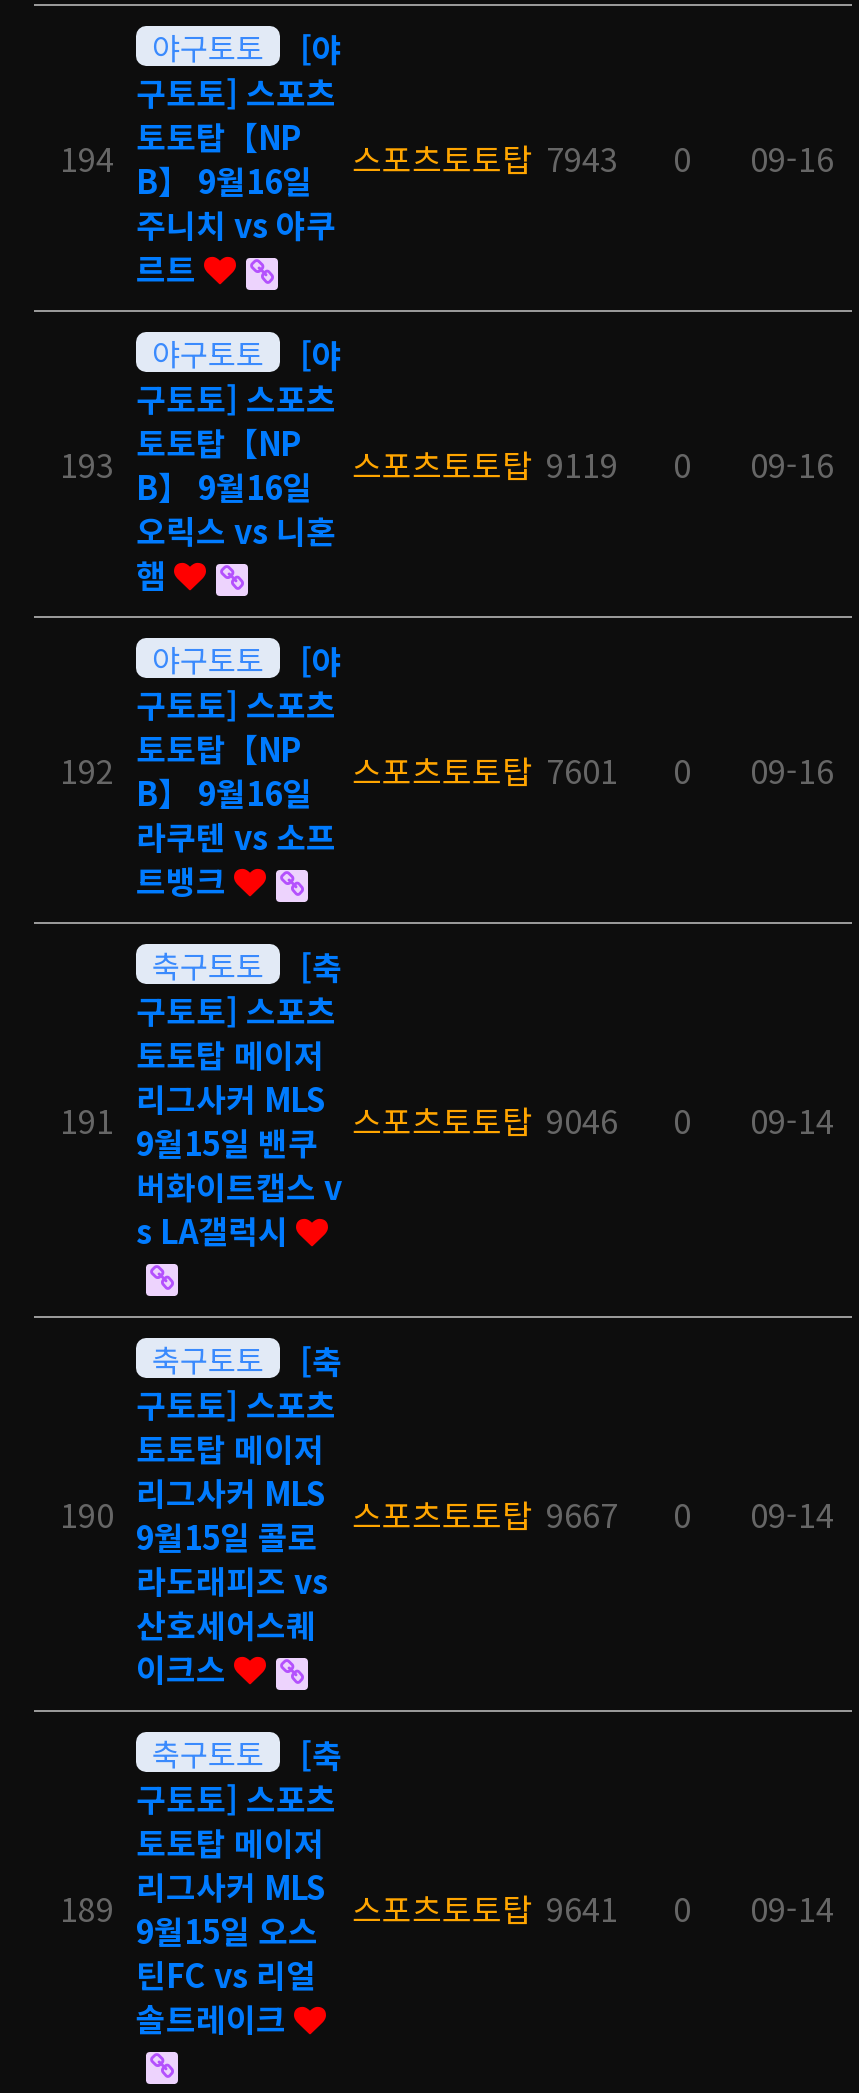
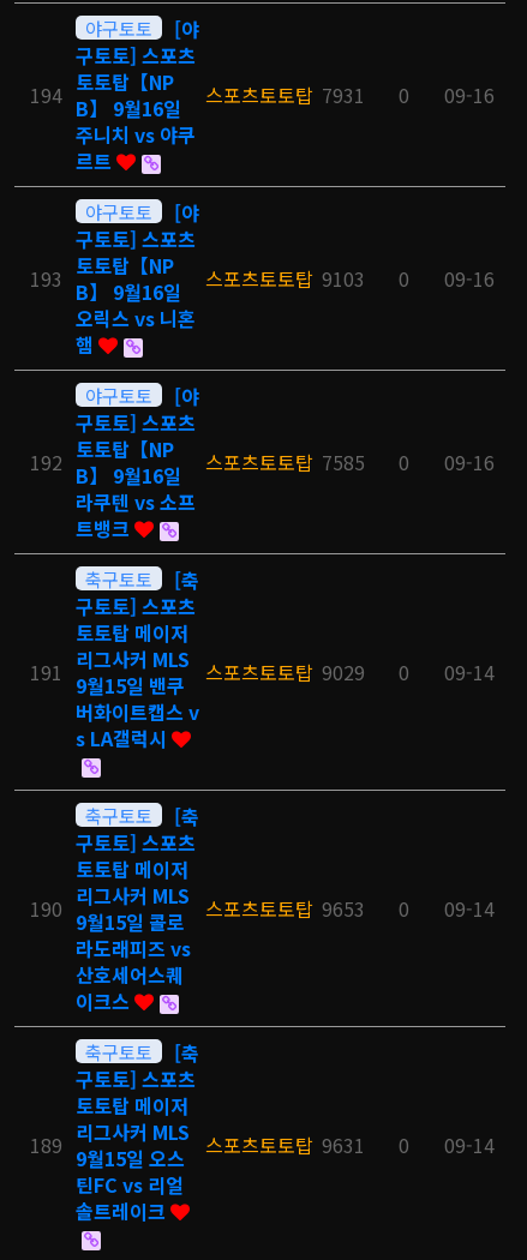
[352,135,618,183] 스포츠토토탑 7943 -> [205,81,365,110] 스포츠토토탑 7931
[352,441,618,489] 스포츠토토탑 9119 -> [205,264,365,293] 스포츠토토탑 9103
[352,747,618,795] 스포츠토토탑 7601 -> [205,448,365,477] 스포츠토토탑 7585
[352,1097,618,1145] 스포츠토토탑 9046 -> [205,658,365,687] 스포츠토토탑 9029
[352,1491,618,1539] 스포츠토토탑 9667 -> [205,894,365,923] 스포츠토토탑 9653
[352,1885,618,1933] 스포츠토토탑 9641 -> [205,1131,365,1160] 스포츠토토탑 9631

